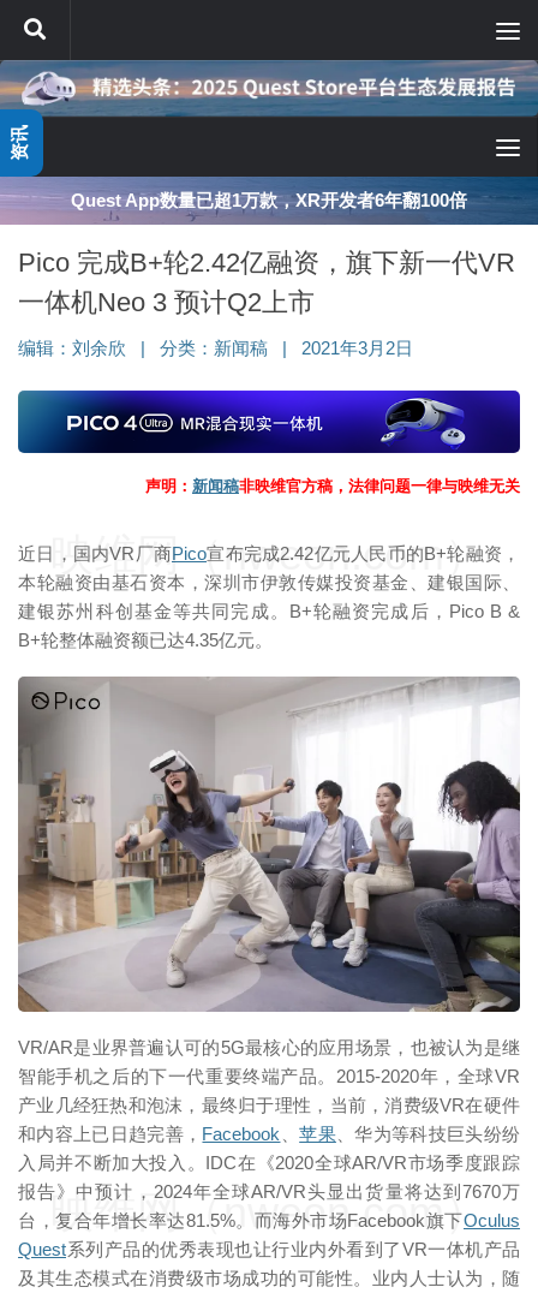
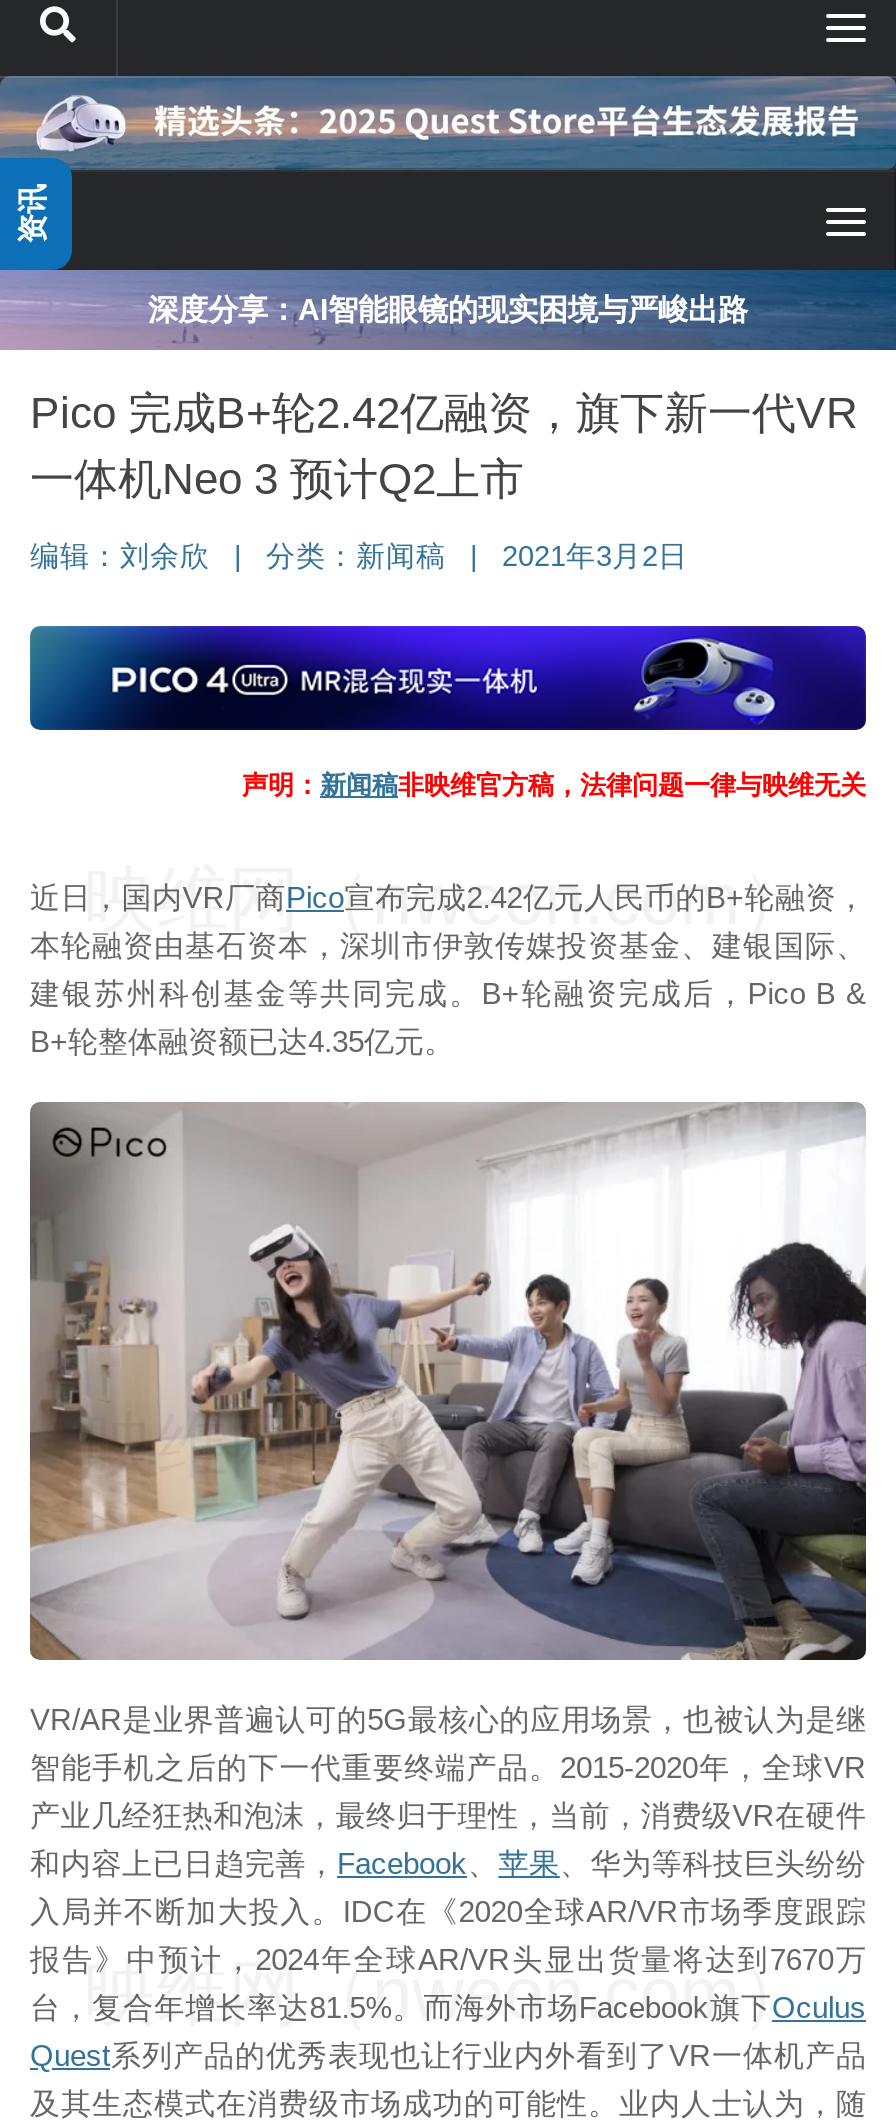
[71,190,467,211] Quest App数量已超1万款，XR开发者6年翻100倍 -> [148,293,748,327] 深度分享：AI智能眼镜的现实困境与严峻出路

